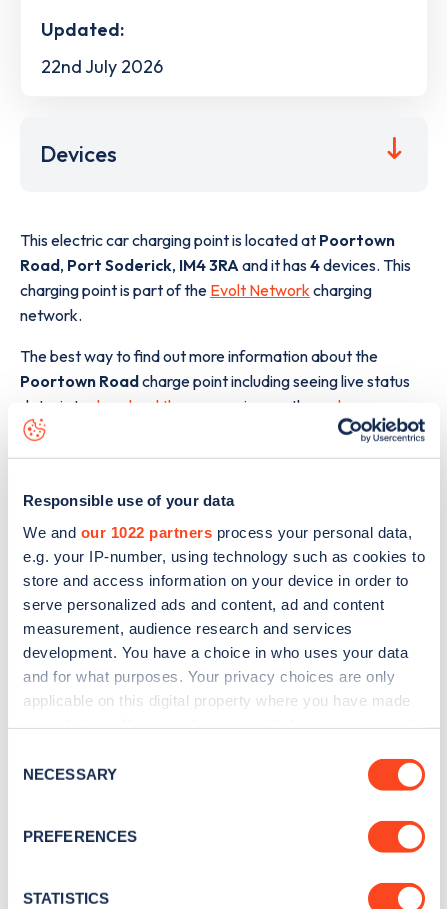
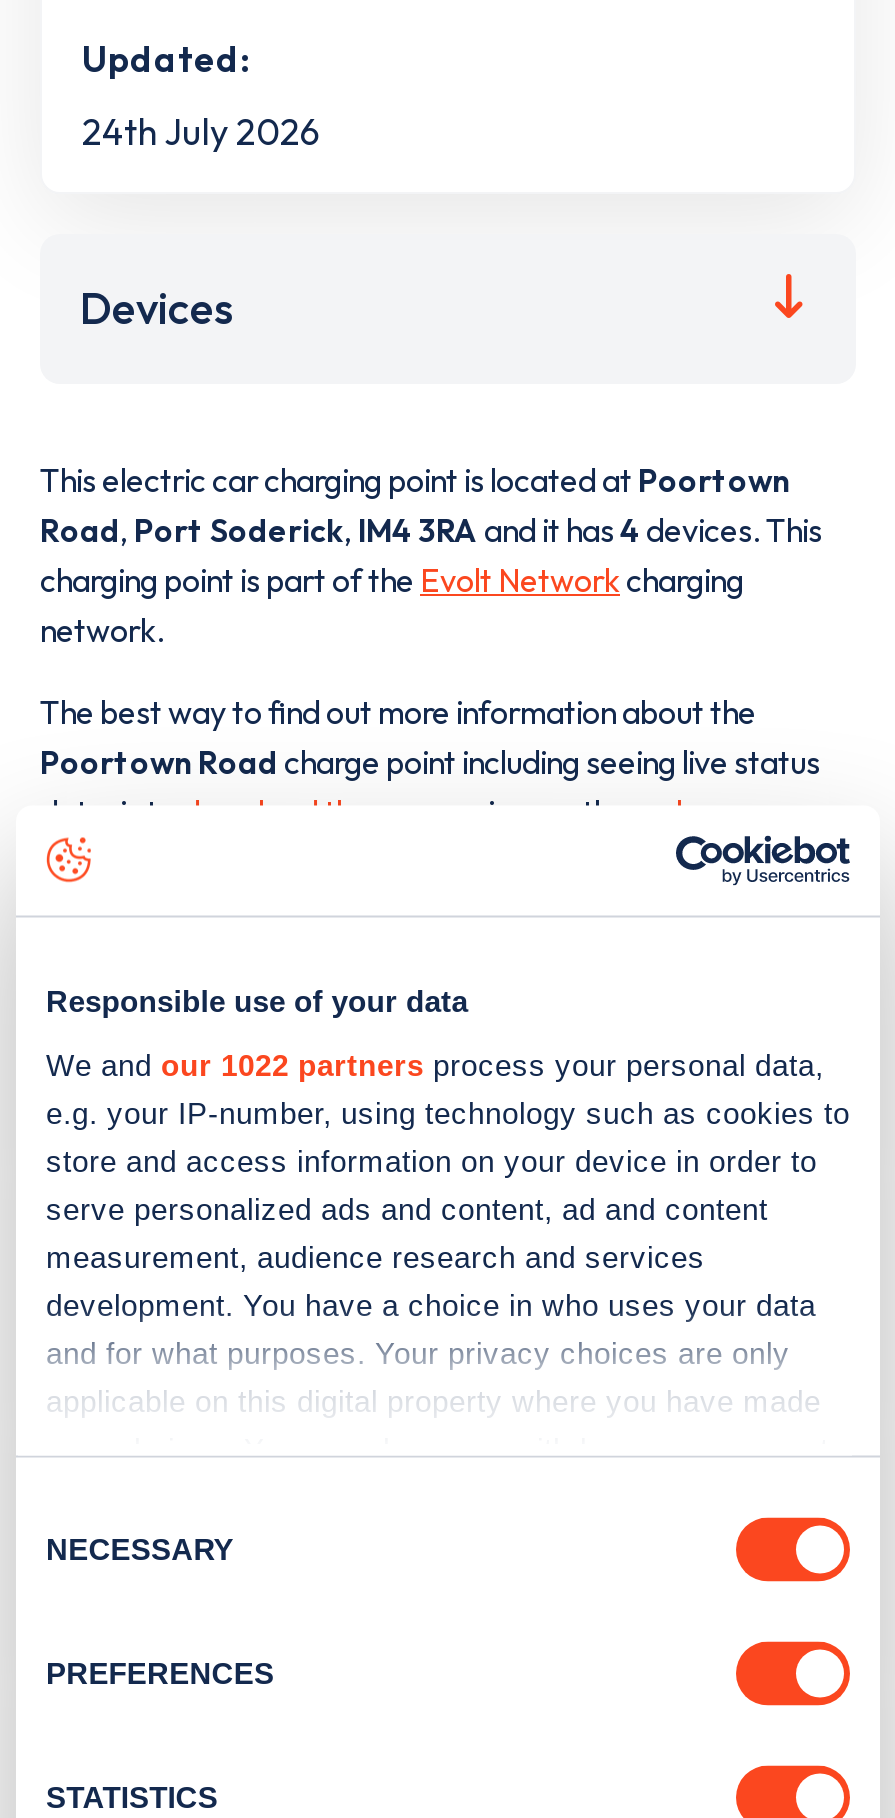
[41,54,163,77] 22nd July 2026 -> [82,109,320,155] 24th July 2026

